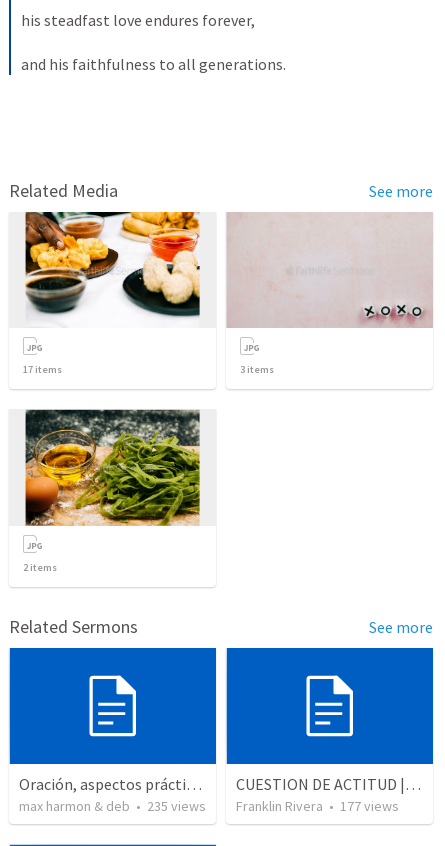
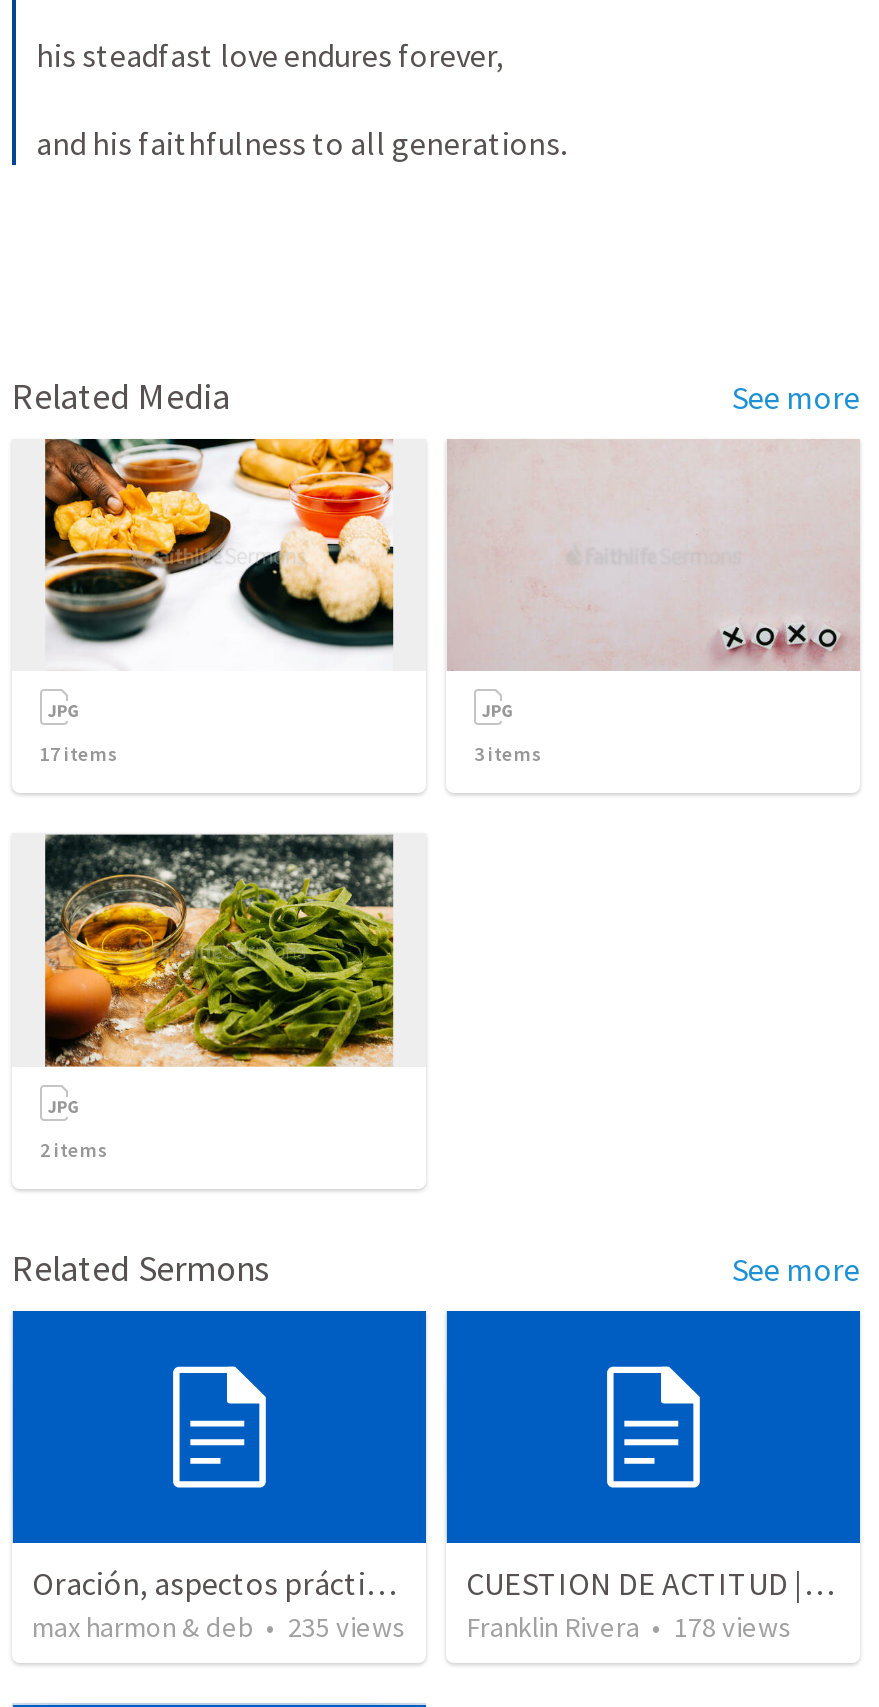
[236,797,399,815] Franklin Rivera • 177 views -> [466,1610,792,1646] Franklin Rivera • 178 views

